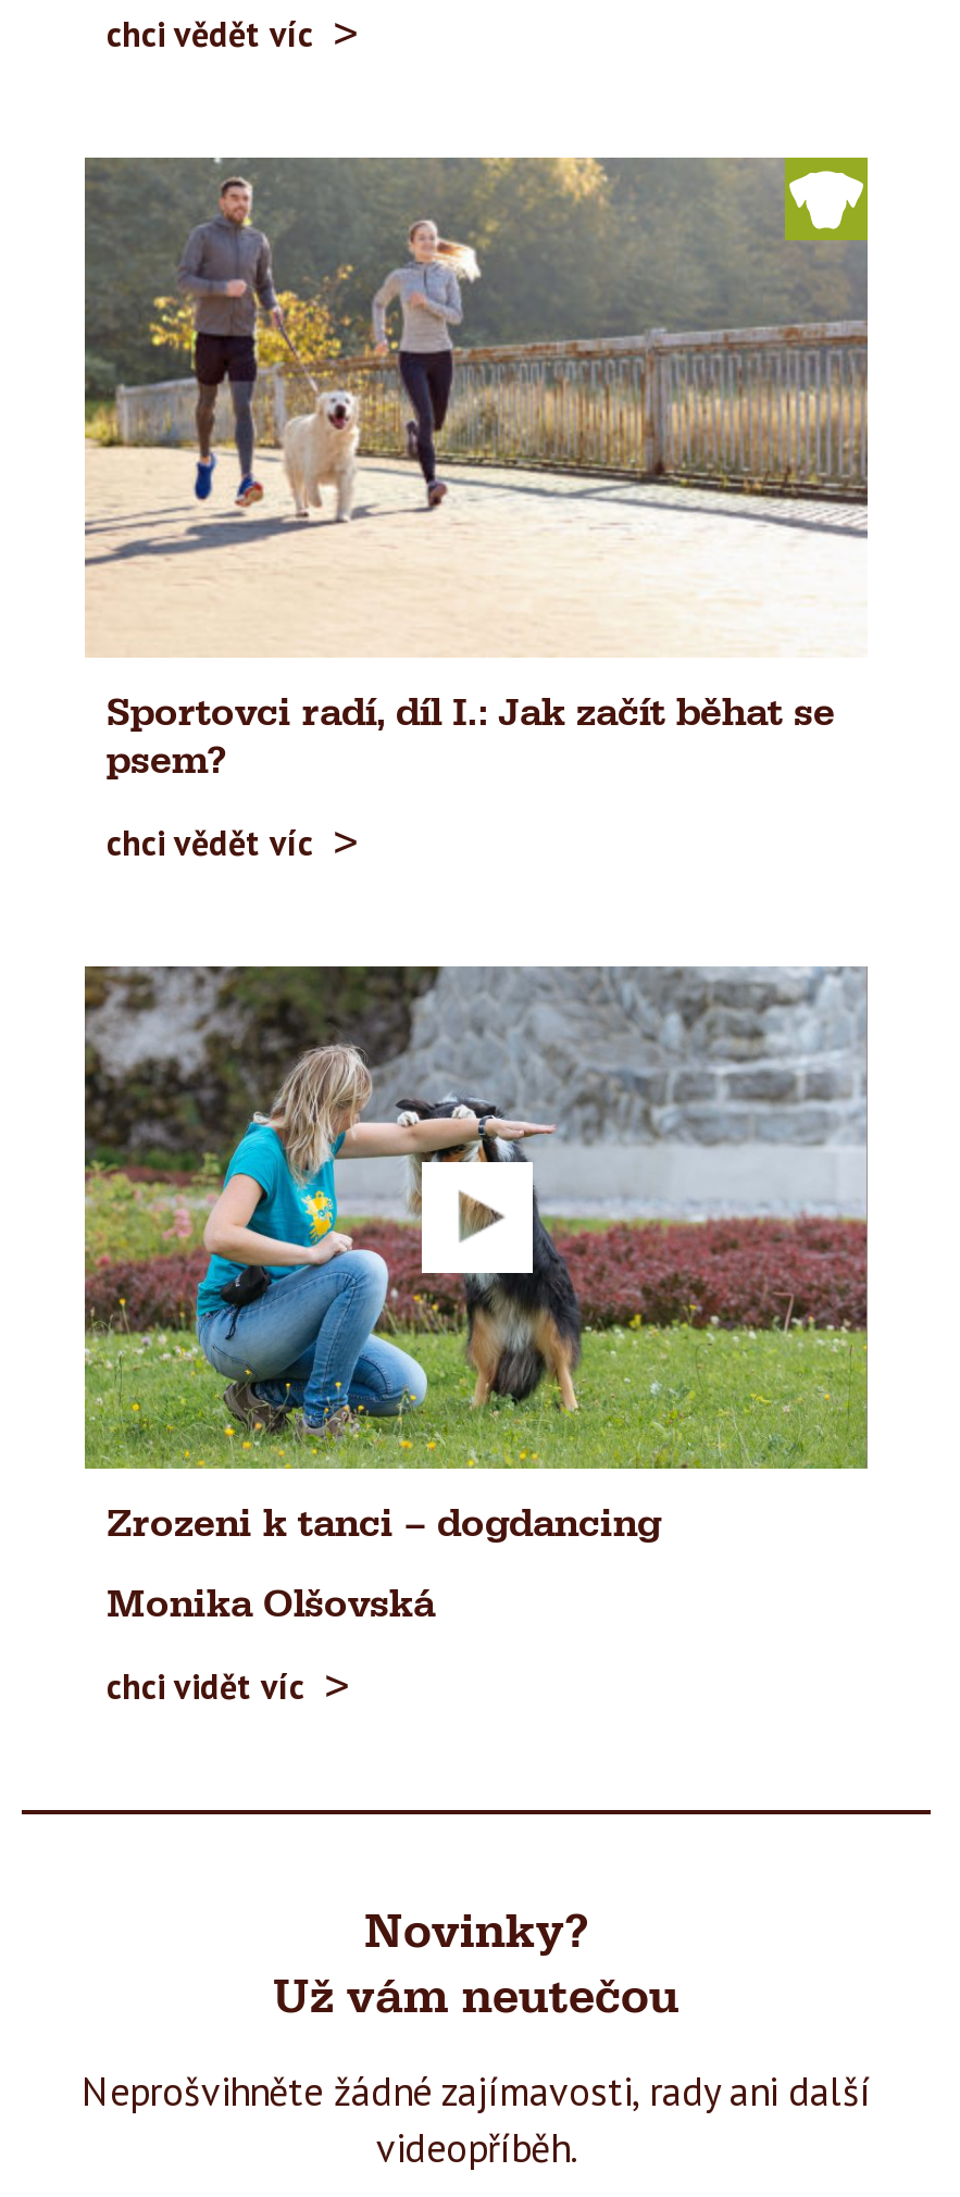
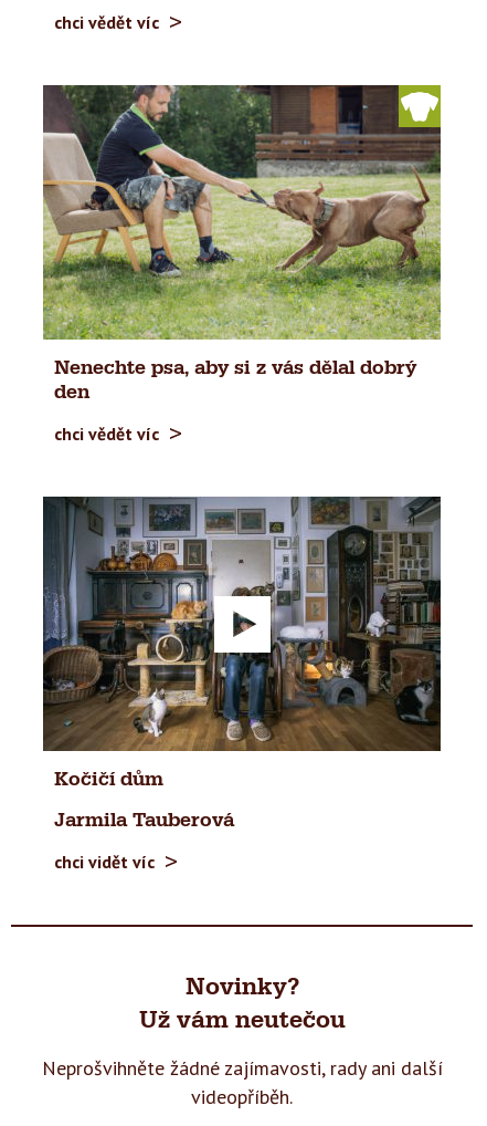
[83,157,870,782] [image] | Sportovci radí, díl I.: Jak začít běhat se | psem? -> [42,84,442,402] [image] | Nenechte psa, aby si z vás dělal dobrý | den
[83,965,870,1544] [image] | Zrozeni k tanci – dogdancing -> [42,497,442,789] [image] | Kočičí dům
[107,1585,435,1625] Monika Olšovská -> [54,810,234,830] Jarmila Tauberová

